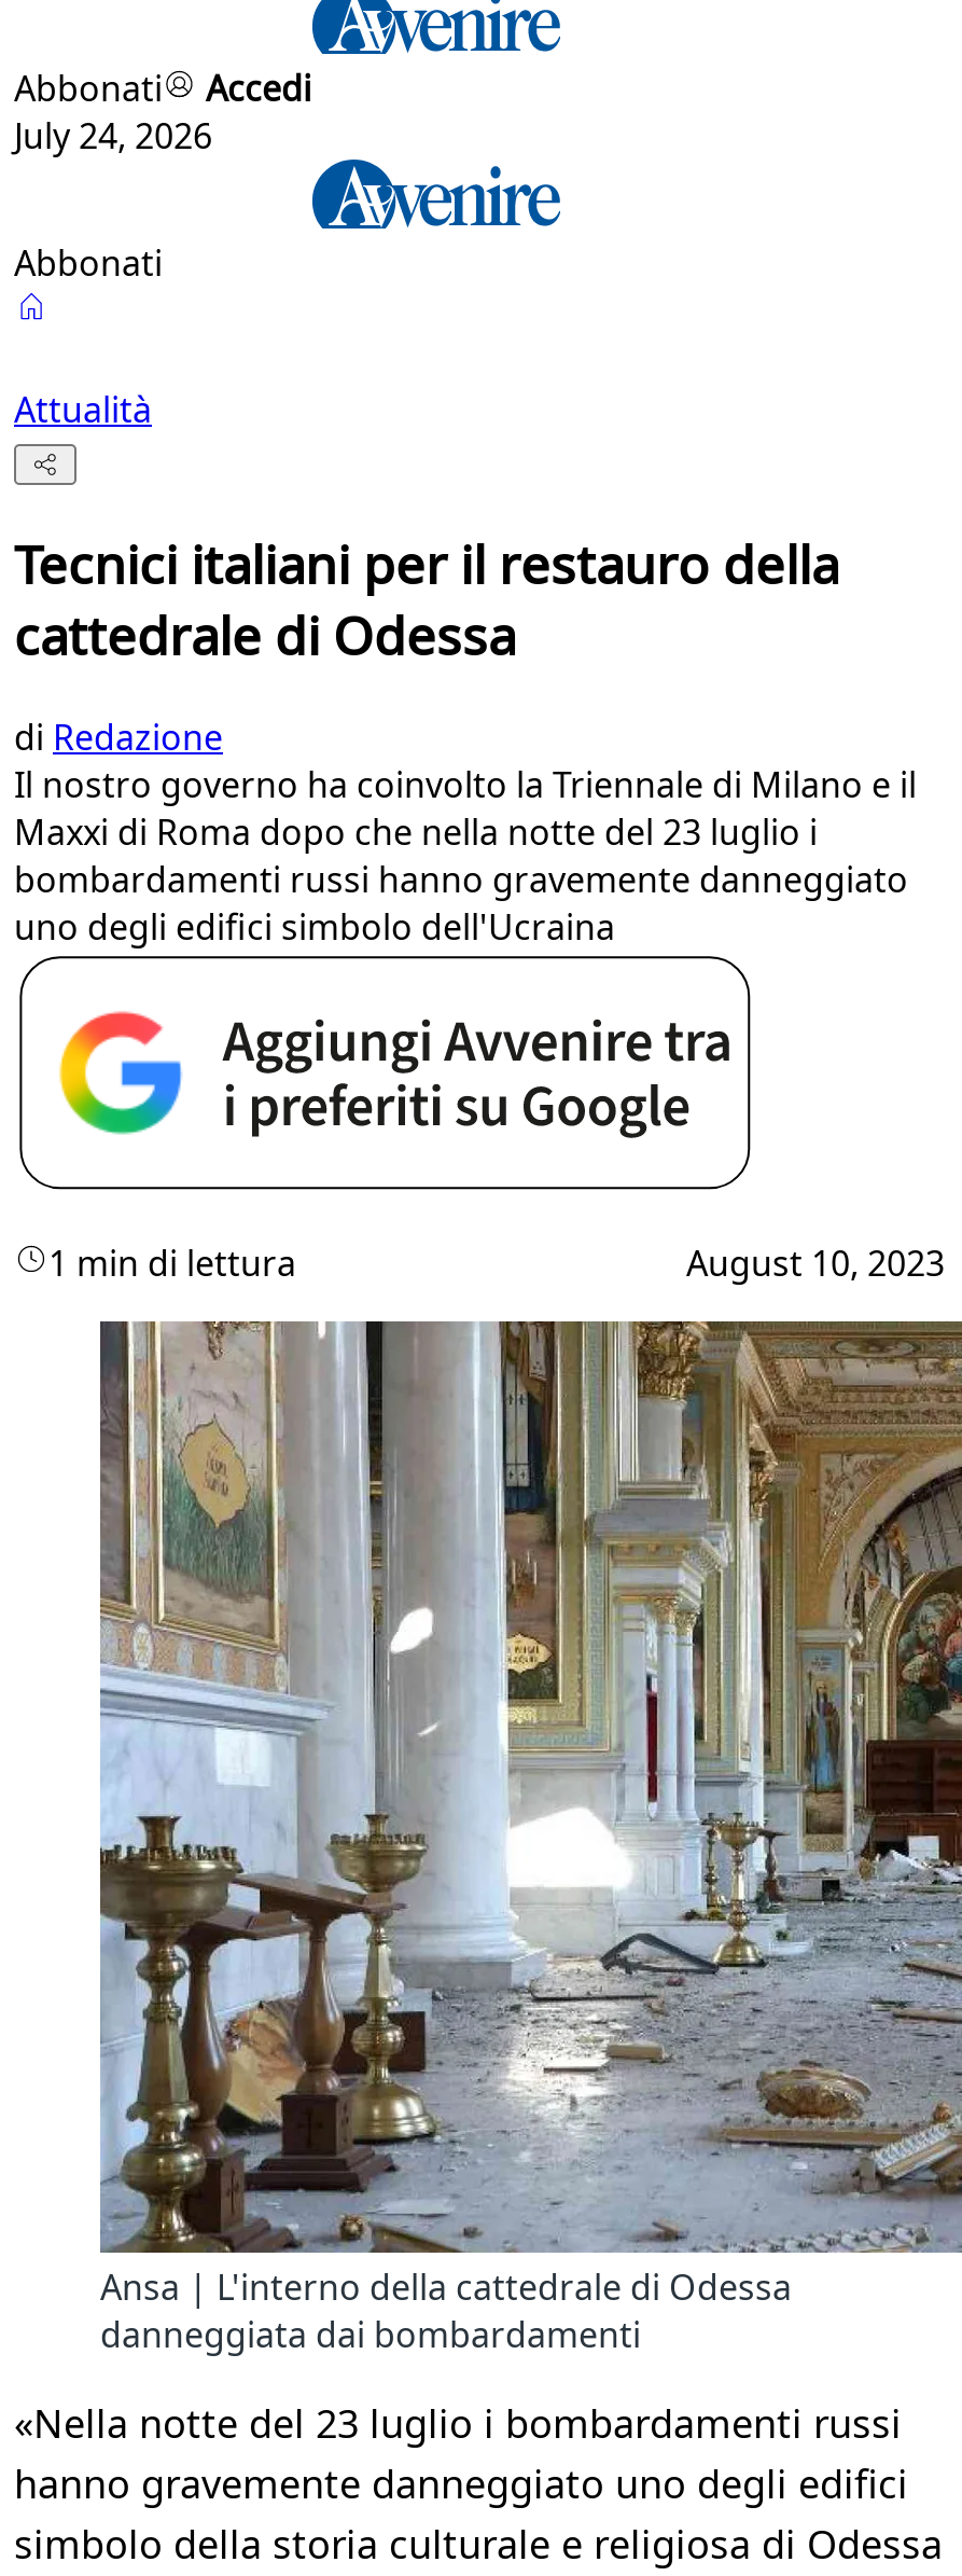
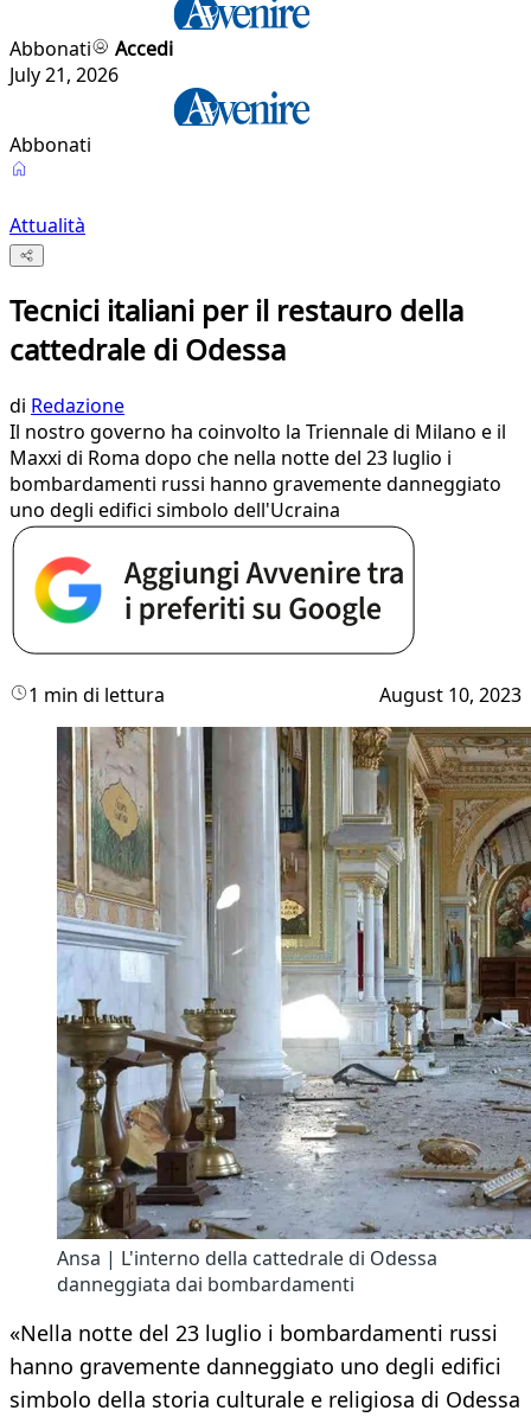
[14,112,212,160] July 24, 2026 -> [9,62,119,88] July 21, 2026

